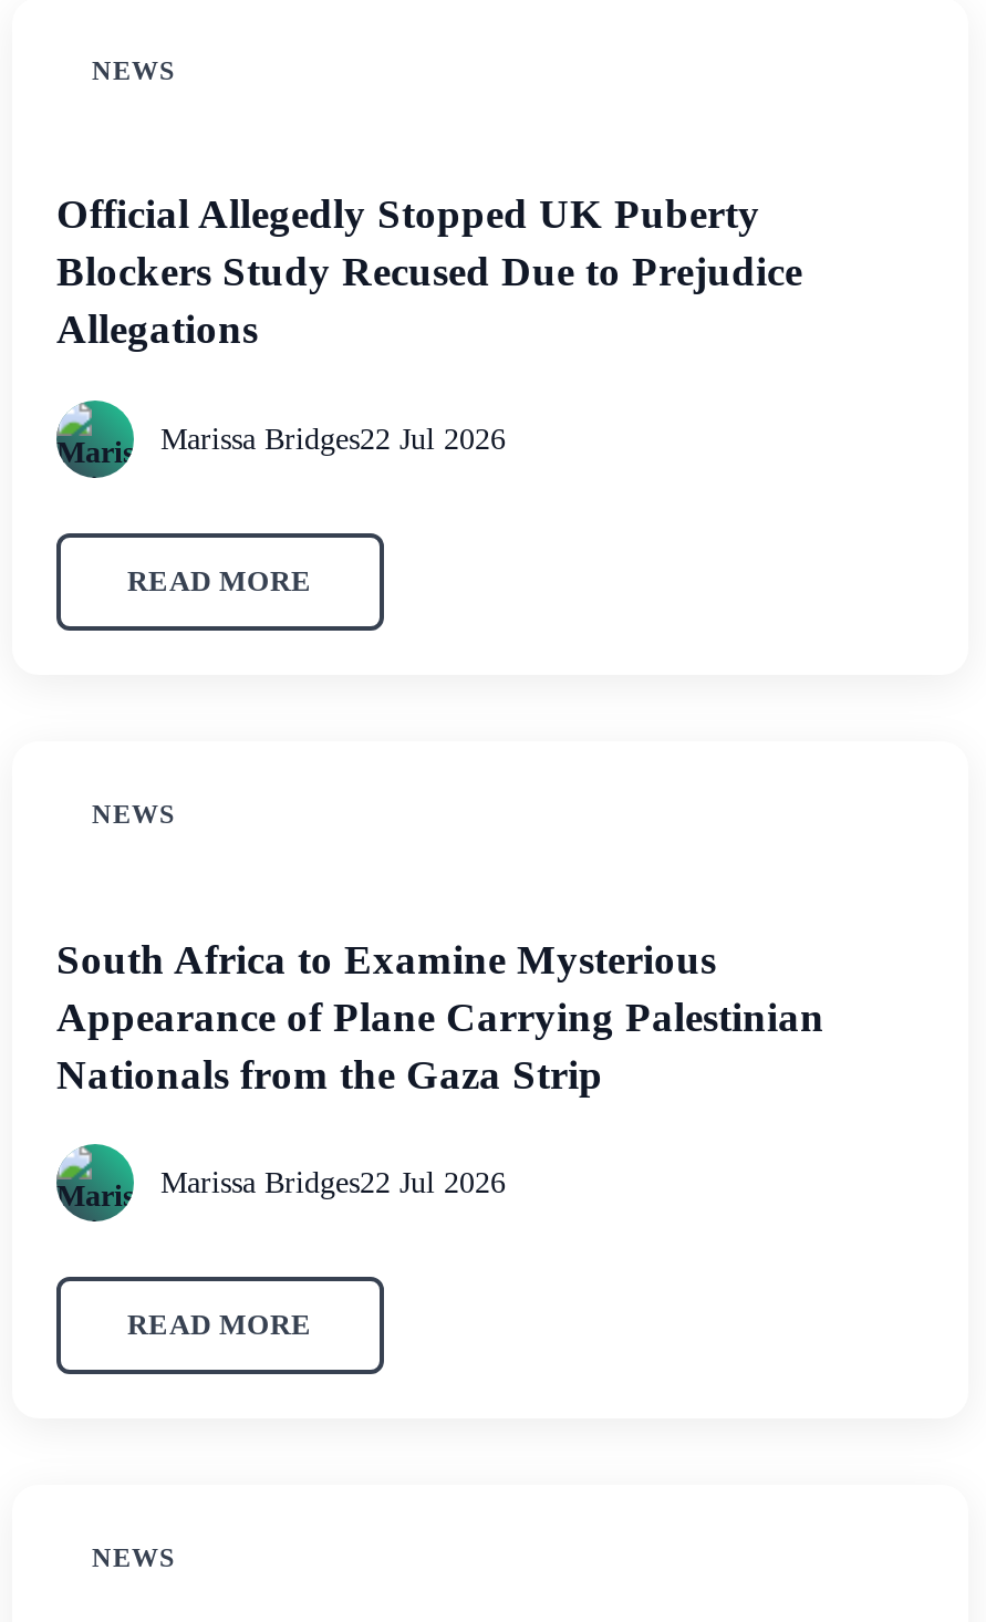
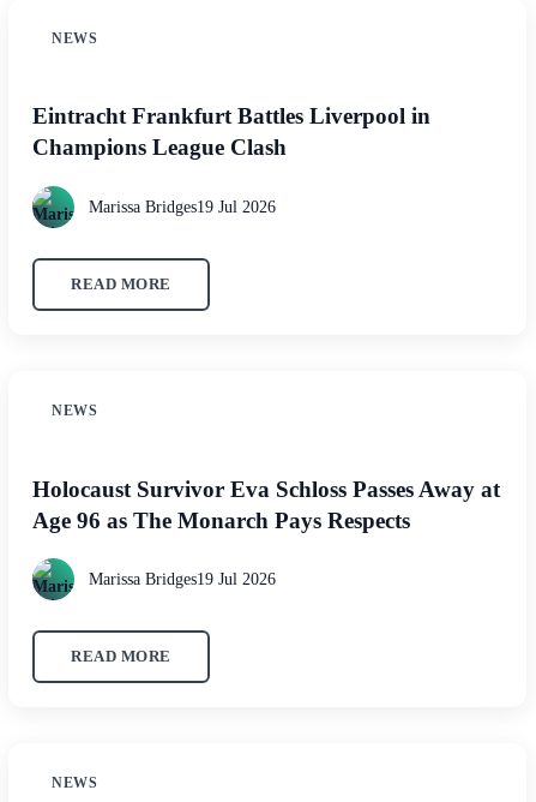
[56,191,802,353] Official Allegedly Stopped UK Puberty | Blockers Study Recused Due to Prejudice | Allegations -> [32,104,430,160] Eintracht Frankfurt Battles Liverpool in | Champions League Clash
[160,422,506,455] Marissa Bridges22 Jul 2026 -> [89,197,276,216] Marissa Bridges19 Jul 2026
[56,936,824,1097] South Africa to Examine Mysterious | Appearance of Plane Carrying Palestinian | Nationals from the Gaza Strip -> [32,476,500,533] Holocaust Survivor Eva Schloss Passes Away at | Age 96 as The Monarch Pays Respects
[160,1166,506,1199] Marissa Bridges22 Jul 2026 -> [89,570,276,588] Marissa Bridges19 Jul 2026

